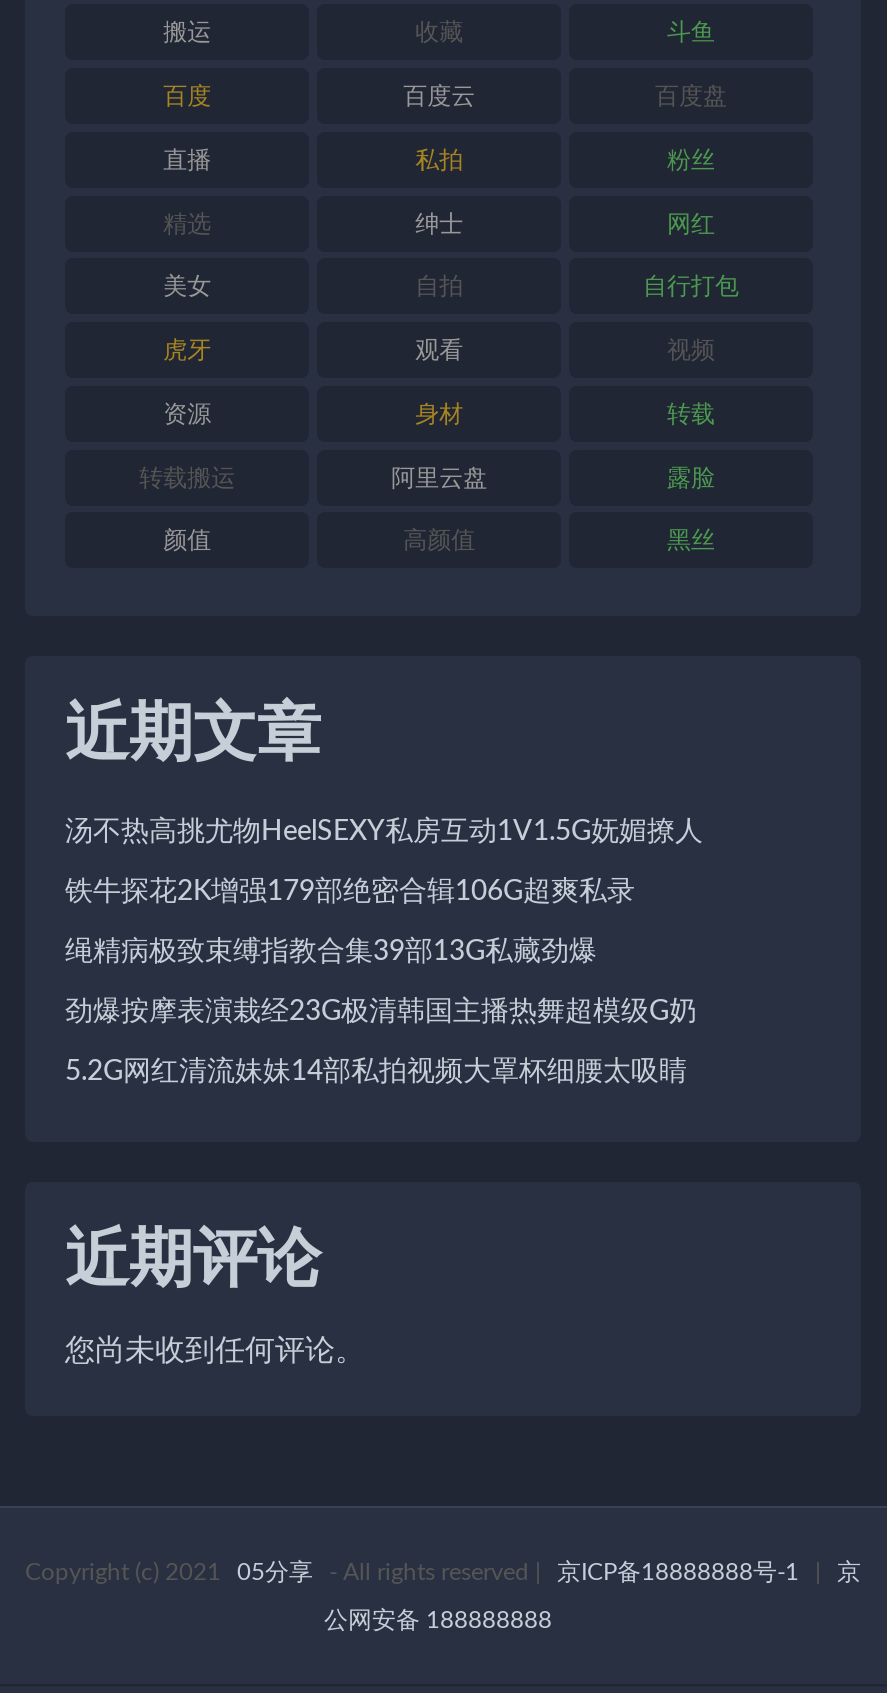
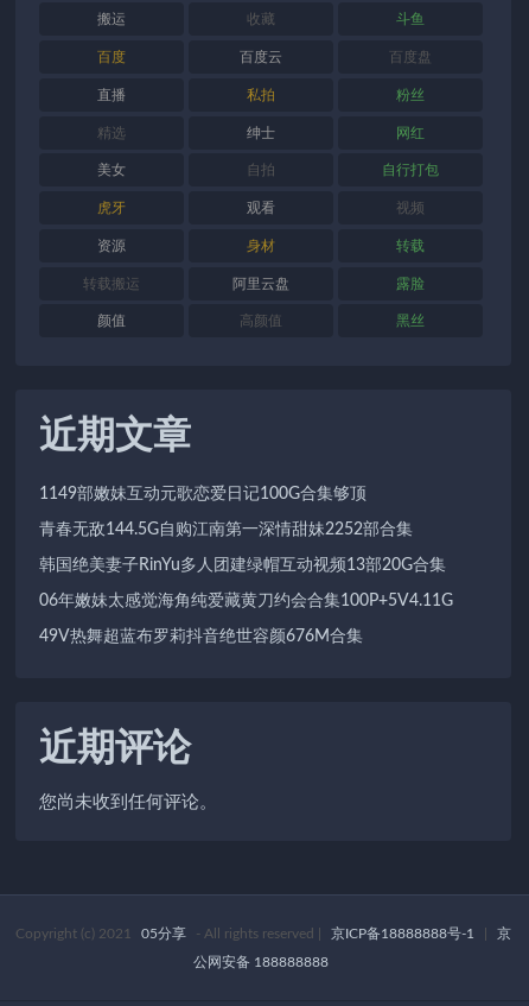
[65,818,703,846] 汤不热高挑尤物HeelSEXY私房互动1V1.5G妩媚撩人 -> [39,486,367,503] 1149部嫩妹互动元歌恋爱日记100G合集够顶
[65,878,635,906] 铁牛探花2K增强179部绝密合辑106G超爽私录 -> [39,522,413,538] 青春无敌144.5G自购江南第一深情甜妹2252部合集
[65,938,597,966] 绳精病极致束缚指教合集39部13G私藏劲爆 -> [39,557,446,574] 韩国绝美妻子RinYu多人团建绿帽互动视频13部20G合集
[65,998,697,1026] 劲爆按摩表演栽经23G极清韩国主播热舞超模级G奶 -> [39,593,453,609] 06年嫩妹太感觉海角纯爱藏黄刀约会合集100P+5V4.11G
[65,1058,687,1086] 5.2G网红清流妹妹14部私拍视频大罩杯细腰太吸睛 -> [39,628,363,645] 49V热舞超蓝布罗莉抖音绝世容颜676M合集

